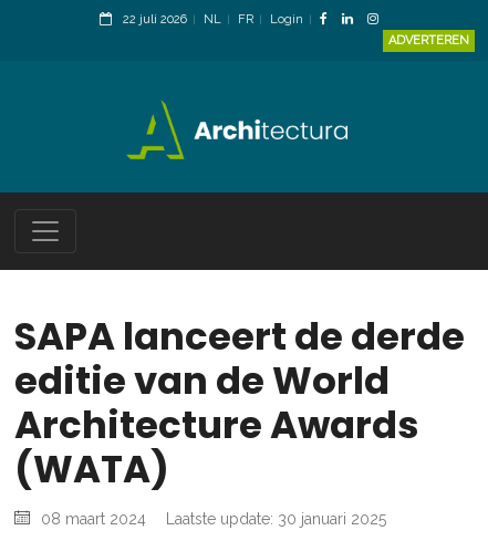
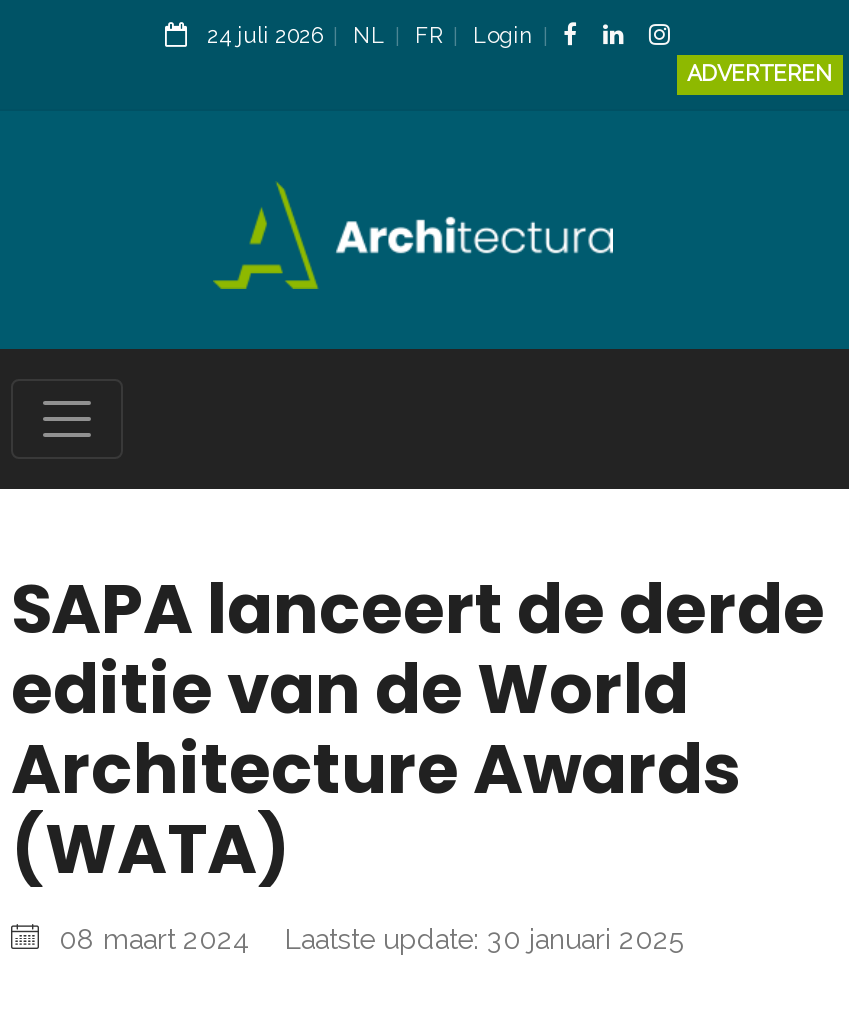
[123,12,303,27] 22 juli 2026 NL FR Login -> [207,23,533,49] 24 juli 2026 NL FR Login

